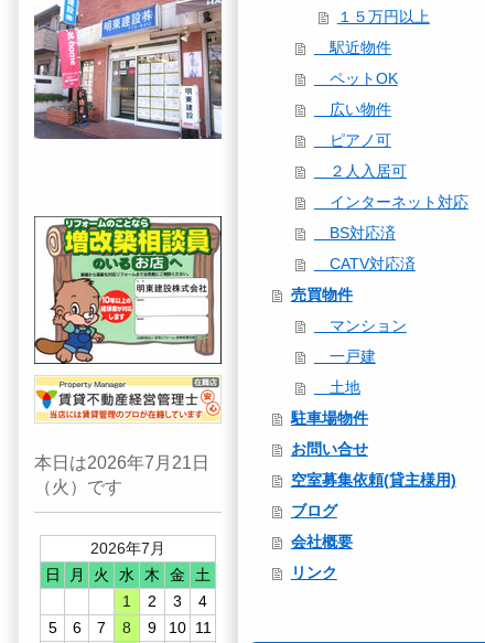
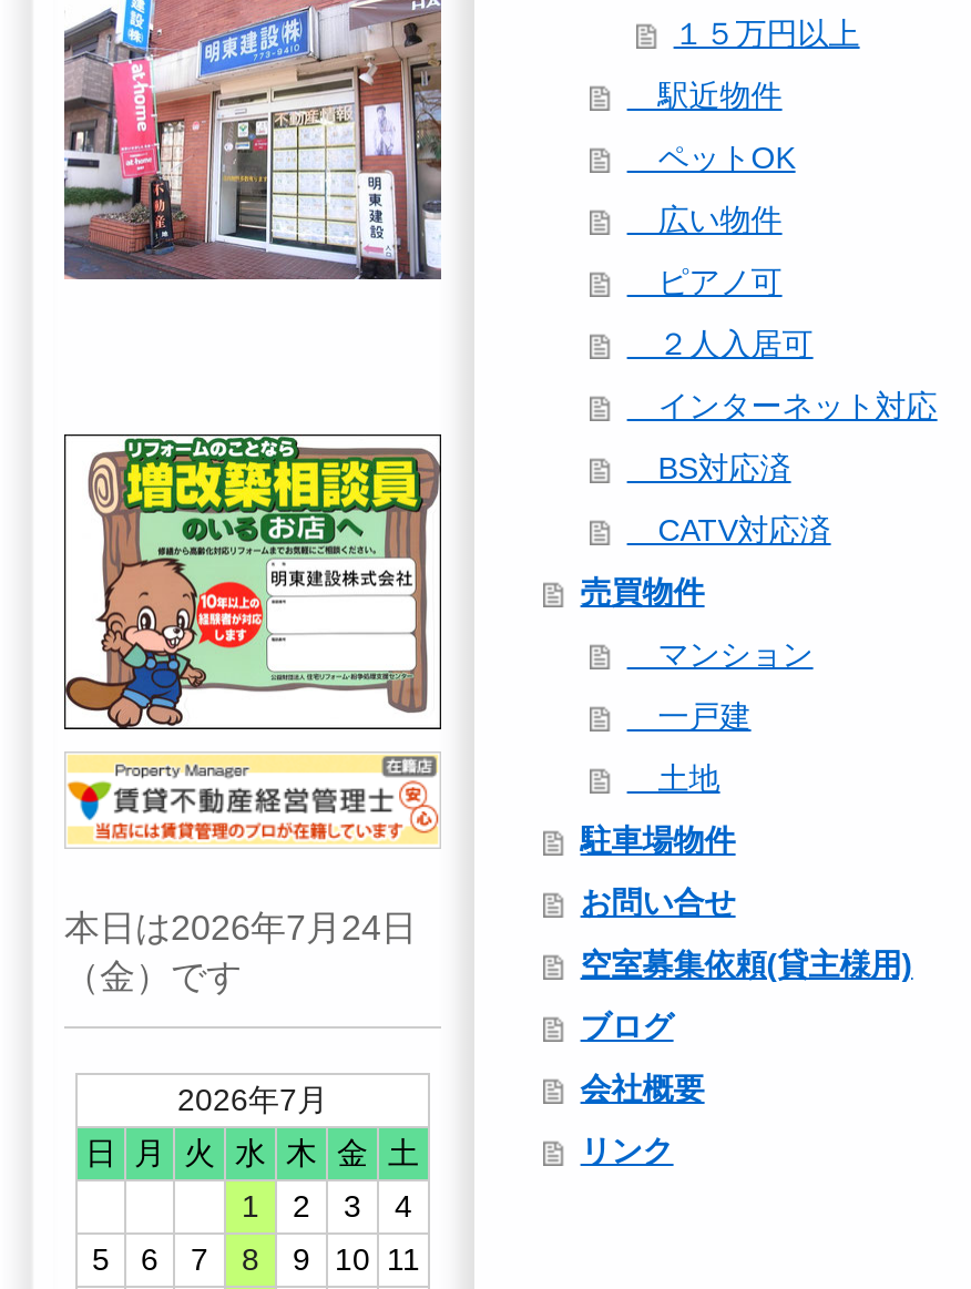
[34,453,209,472] 本日は2026年7月21日 -> [64,908,417,946] 本日は2026年7月24日
[34,478,122,496] （火）です -> [64,957,242,994] （金）です

